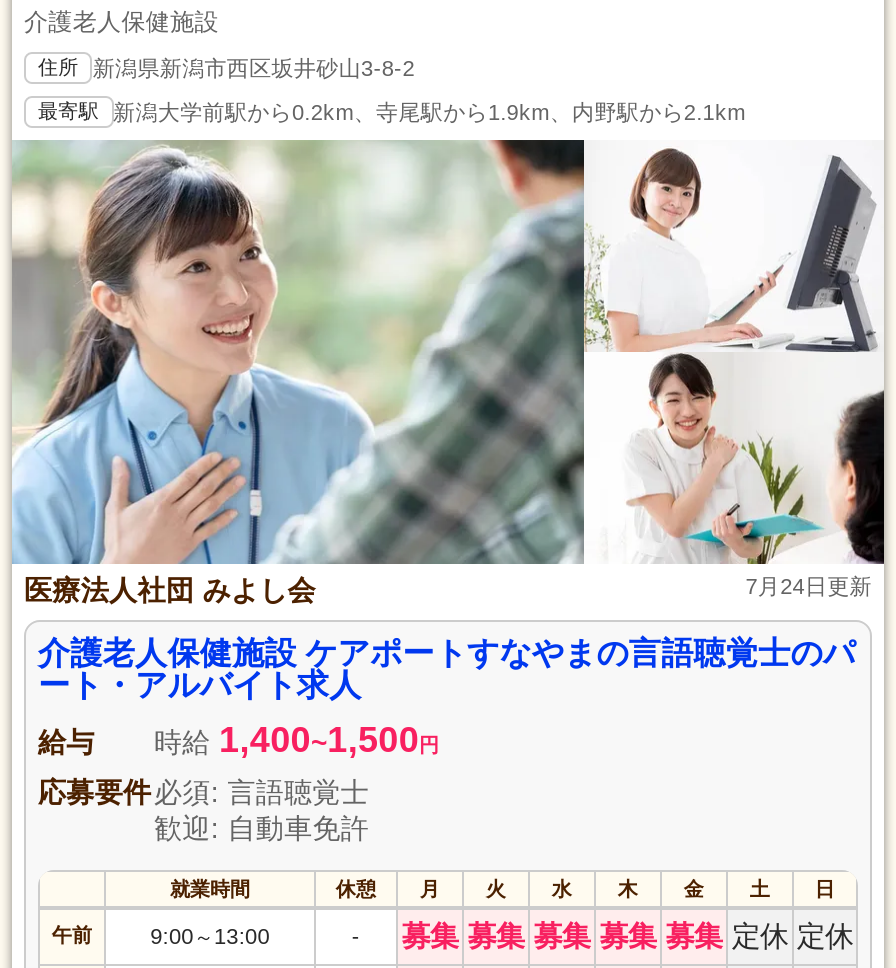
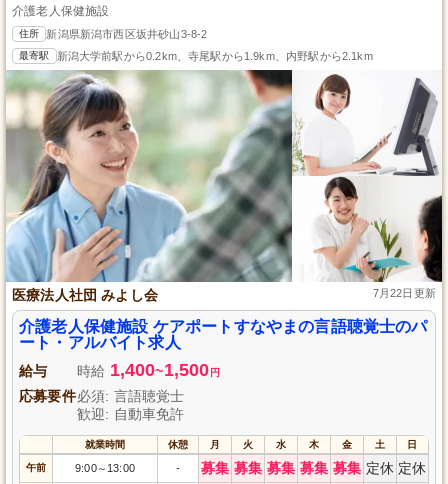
[745,574,872,598] 7月24日更新 -> [373,287,436,299] 7月22日更新

